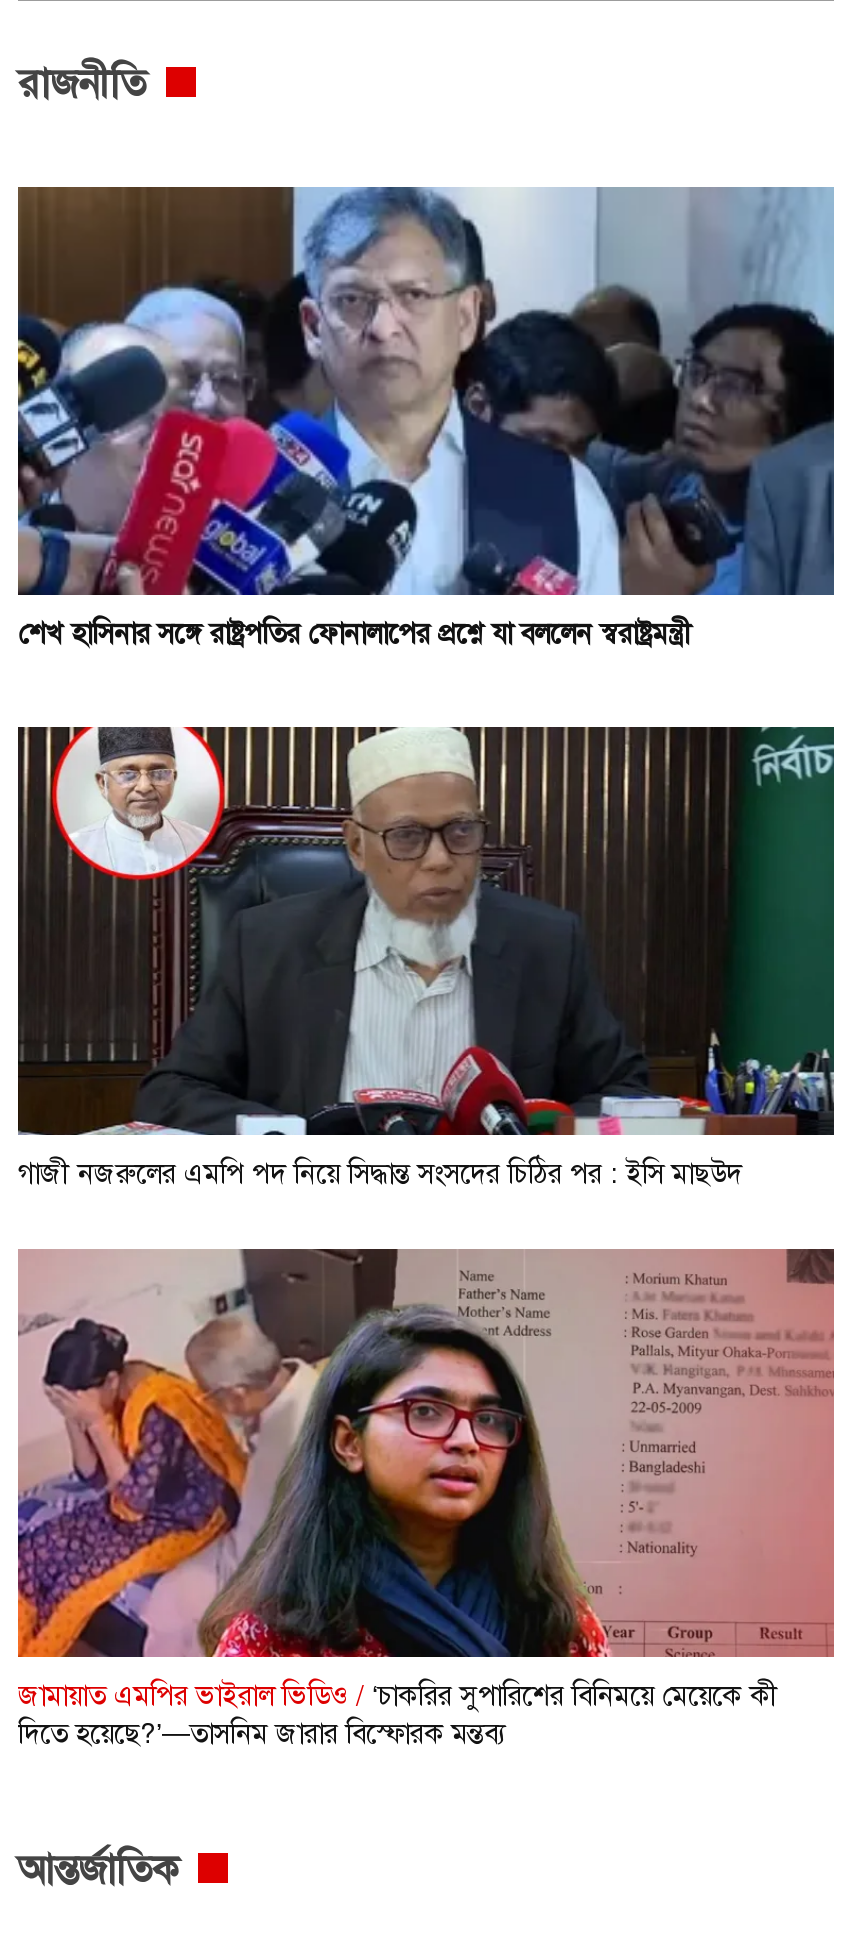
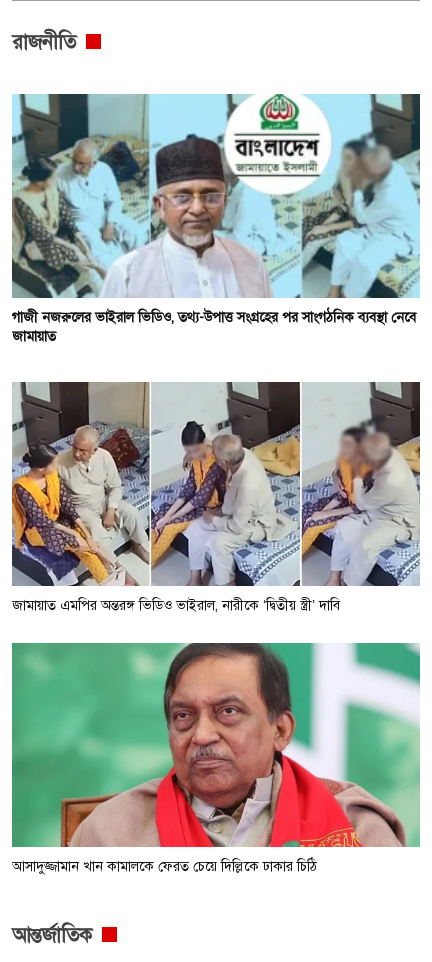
[16,184,836,651] [image] | শেখ হাসিনার সঙ্গে রাষ্ট্রপতির ফোনালাপের প্রশ্নে যা বললেন স্বরাষ্ট্রমন্ত্রী -> [11,93,421,345] [image] | গাজী নজরুলের ভাইরাল ভিডিও, তথ্য-উপাত্ত সংগ্রহের পর সাংগঠনিক ব্যবস্থা নেবে | জামায়াত
[16,724,836,1190] [image] | গাজী নজরুলের এমপি পদ নিয়ে সিদ্ধান্ত সংসদের চিঠির পর : ইসি মাছউদ -> [11,363,421,614] [image] | জামায়াত এমপির অন্তরঙ্গ ভিডিও ভাইরাল, নারীকে ‘দ্বিতীয় স্ত্রী’ দাবি
[16,1246,836,1751] [image] | জামায়াত এমপির ভাইরাল ভিডিও / ‘চাকরির সুপারিশের বিনিময়ে মেয়েকে কী | দিতে হয়েছে?’—তাসনিম জারার বিস্ফোরক মন্তব্য -> [11,624,421,875] [image] | আসাদুজ্জামান খান কামালকে ফেরত চেয়ে দিল্লিকে ঢাকার চিঠি

